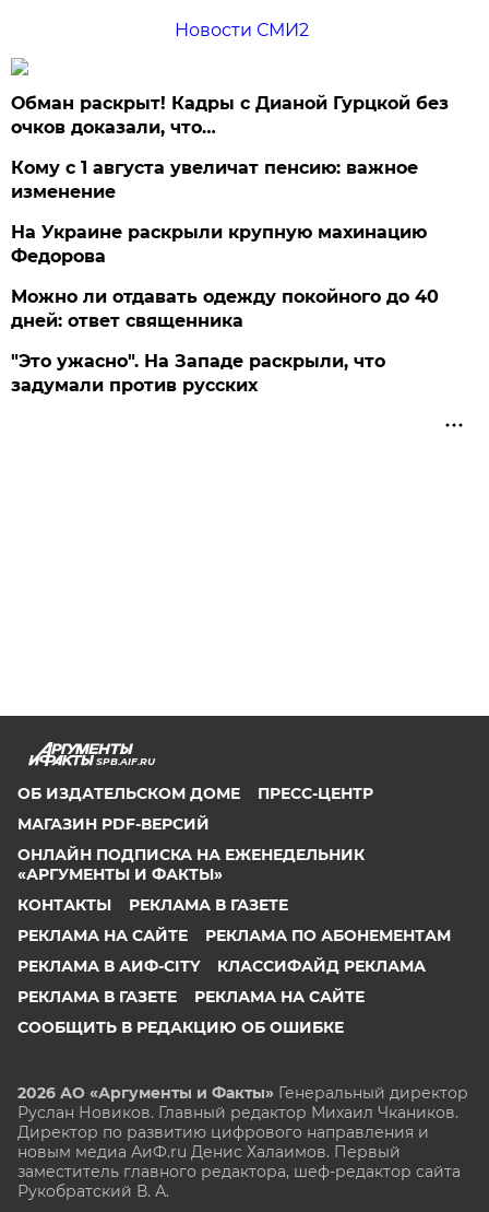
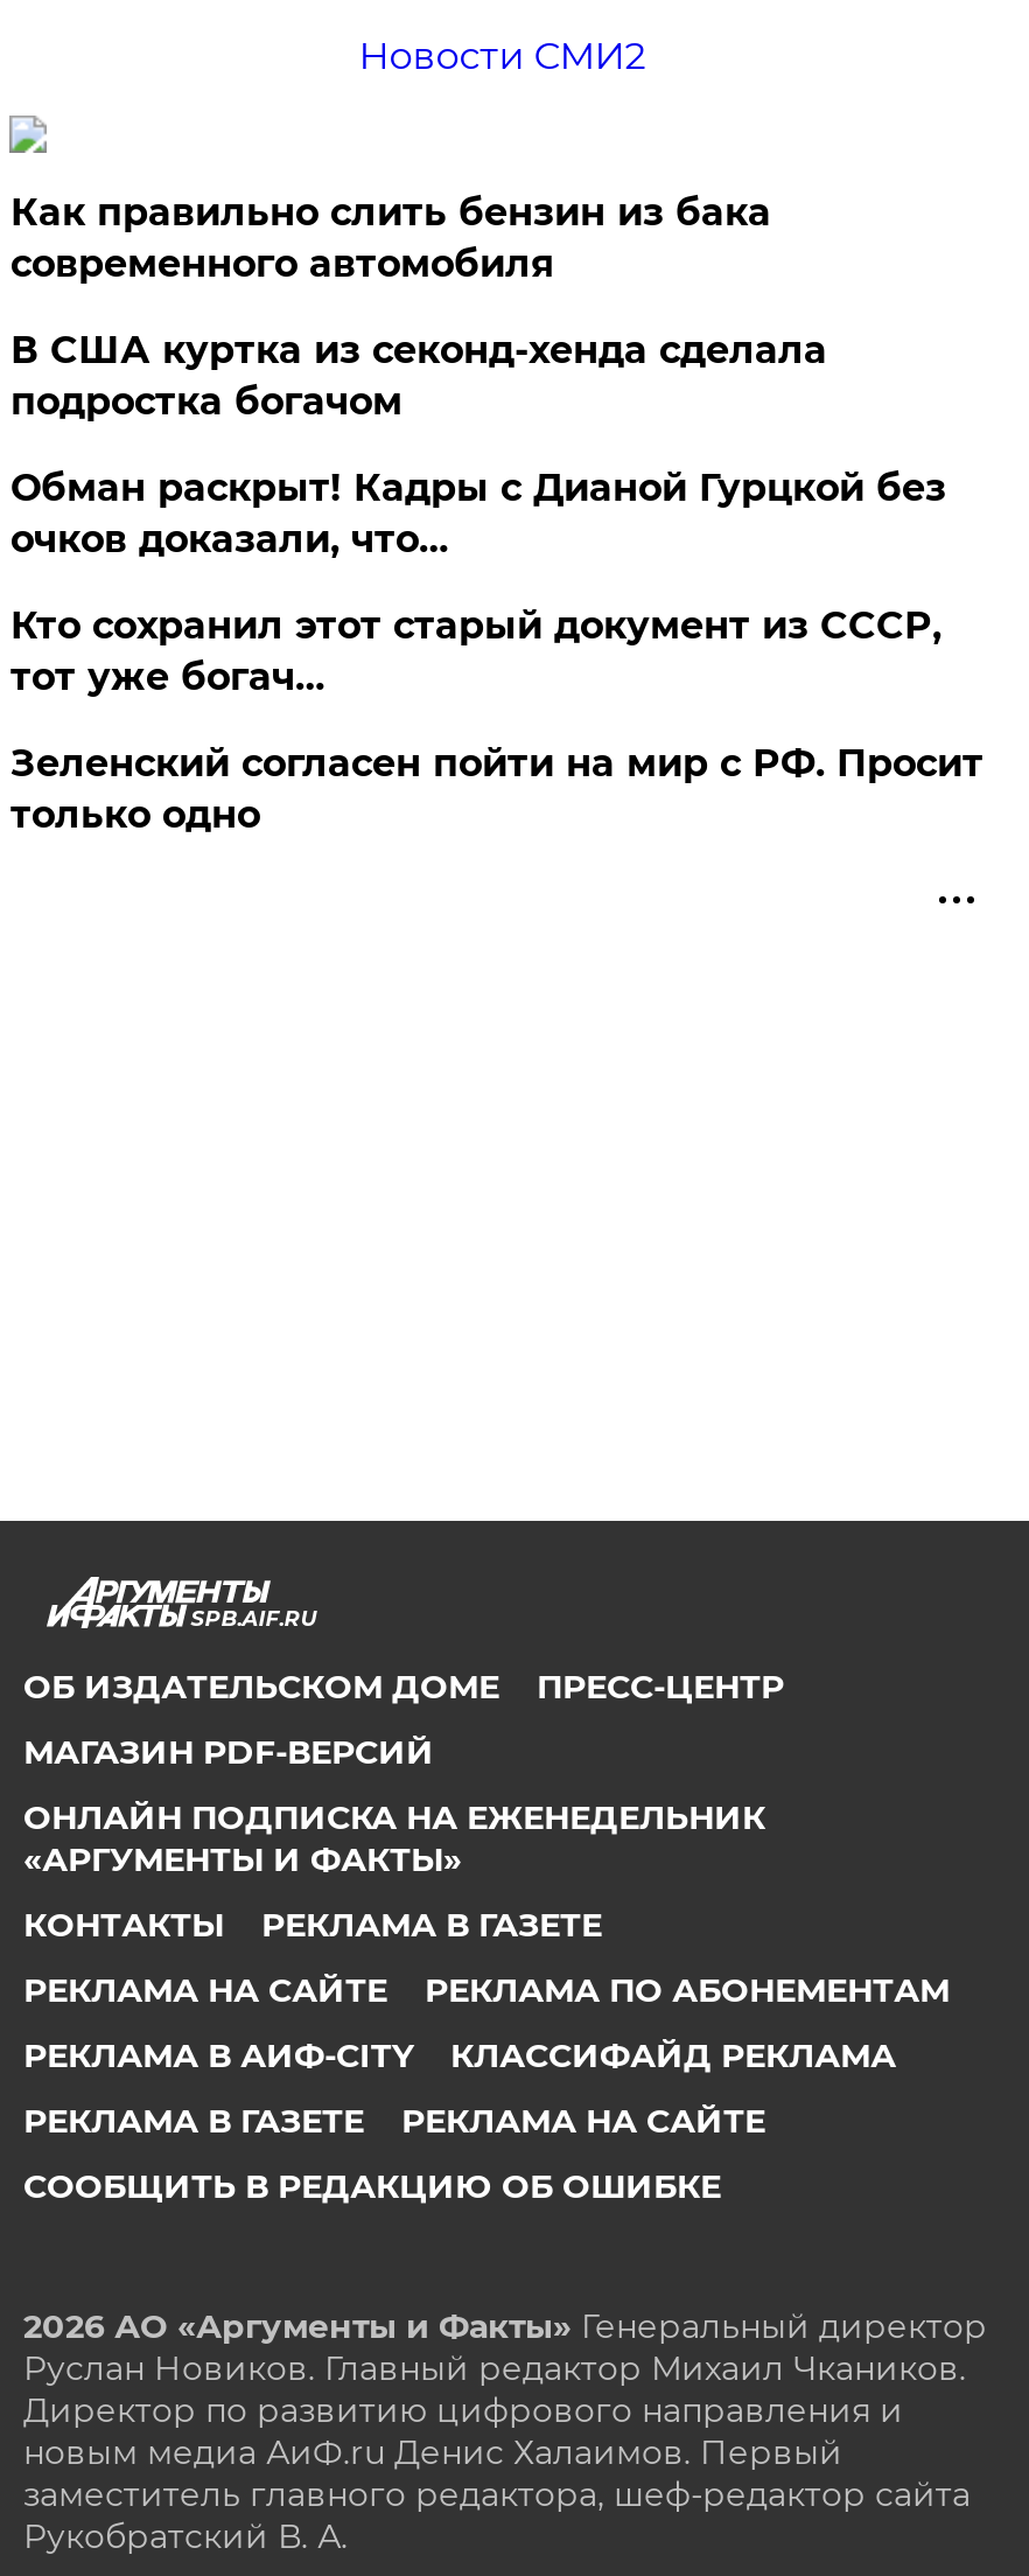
none -> [10,190,827,424] Как правильно слить бензин из бака | современного автомобиля | В США куртка из секонд-хенда сделала | подростка богачом
moved [11,93,449,138] -> [10,466,946,561]: Обман раскрыт! Кадры с Дианой Гурцкой без | очков доказали, что…
[11,157,439,396] Кому с 1 августа увеличат пенсию: важное | изменение | На Украине раскрыли крупную махинацию | Федорова | Можно ли отдавать одежду покойного до 40 | дней: ответ священника | "Это ужасно". На Западе раскрыли, что | задумали против русских -> [10,603,983,837] Кто сохранил этот старый документ из СССР, | тот уже богач… | Зеленский согласен пойти на мир с РФ. Просит | только одно

